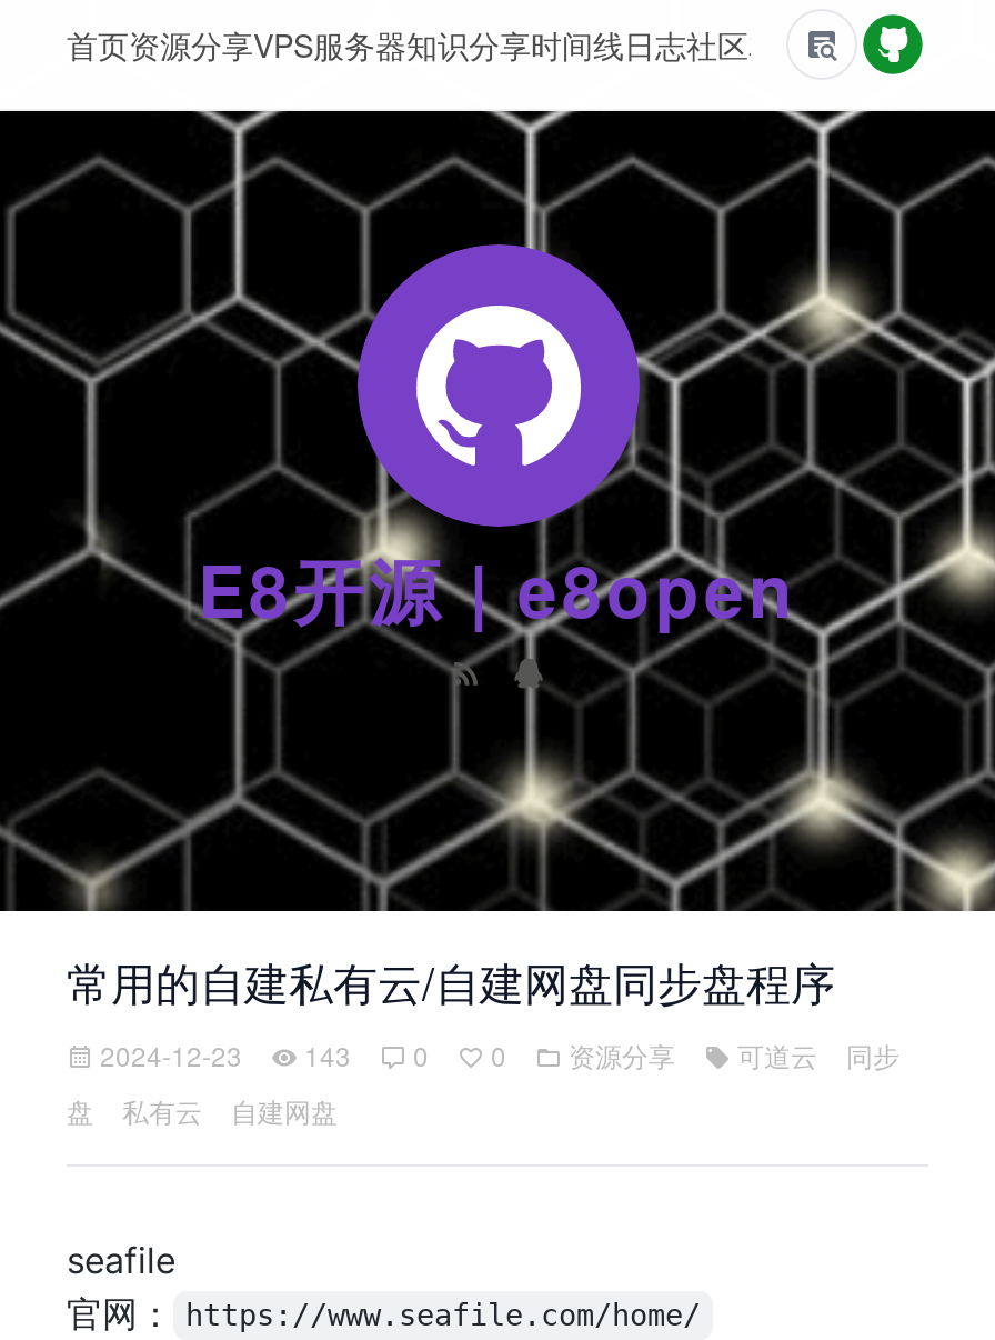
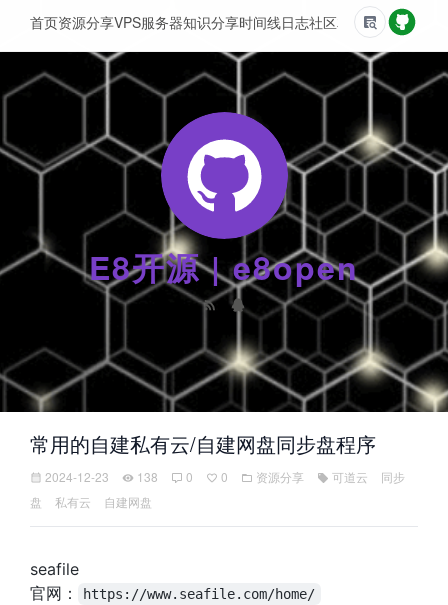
[100,1036,899,1073] 2024-12-23 143 0 0 资源分享 可道云 同步 -> [45,468,405,485] 2024-12-23 138 0 0 资源分享 可道云 同步

